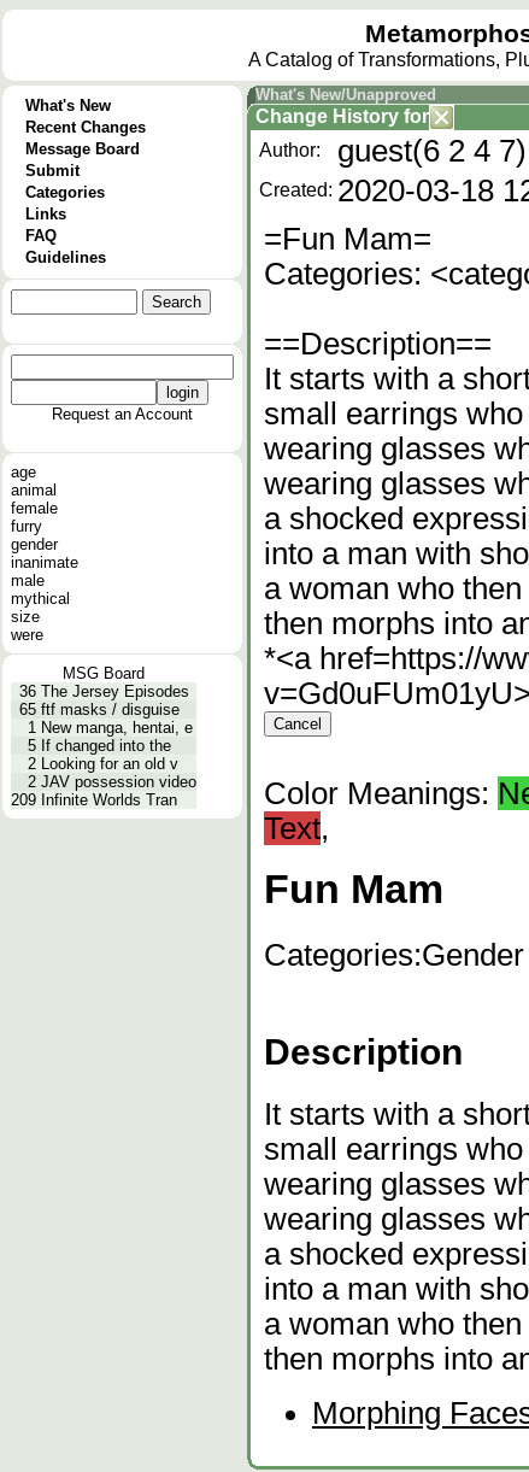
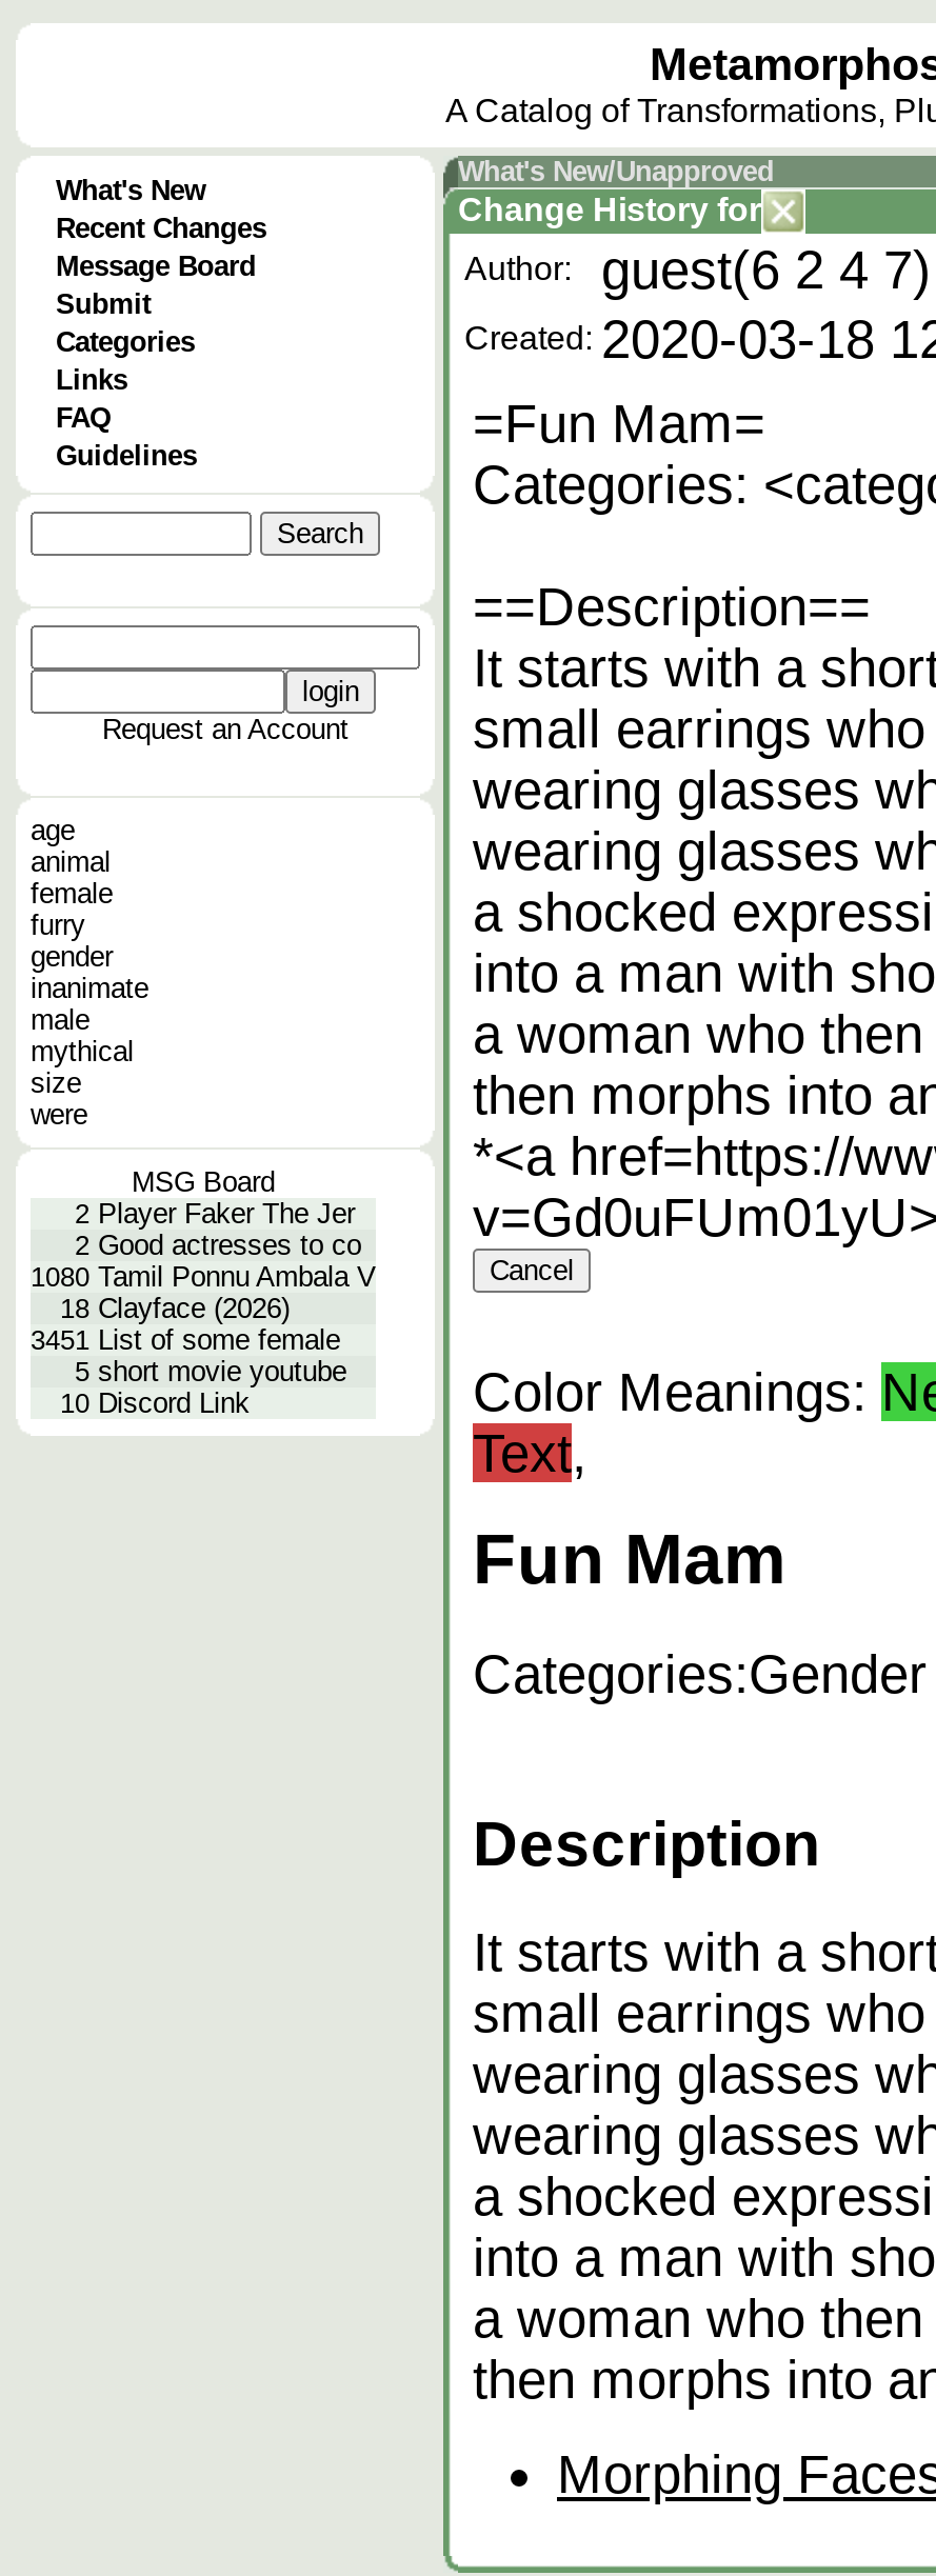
[11,682,196,809] 36 The Jersey Episodes | 65 ftf masks / disguise | 1 New manga, hentai, e | 5 If changed into the | 2 Looking for an old v | 2 JAV possession video | 209 Infinite Worlds Tran -> [31,1198,376,1419] 2 Player Faker The Jer | 2 Good actresses to co | 1080 Tamil Ponnu Ambala V | 18 Clayface (2026) | 3451 List of some female | 5 short movie youtube | 10 Discord Link

